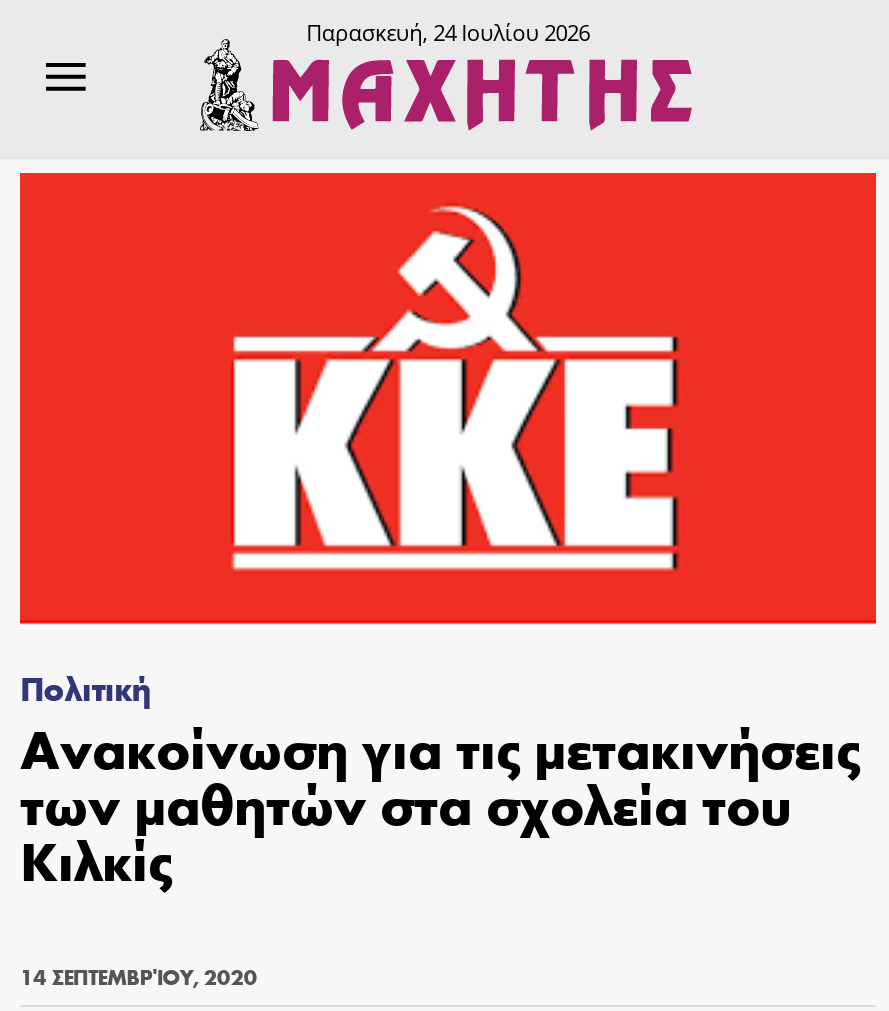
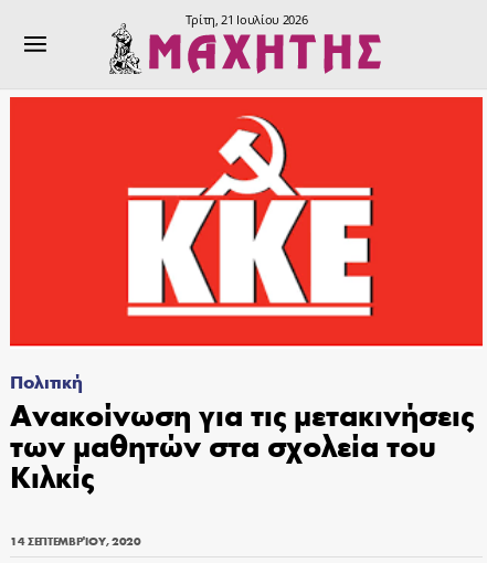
[306,17,590,47] Παρασκευή, 24 Ιουλίου 2026 -> [185,11,308,28] Τρίτη, 21 Ιουλίου 2026

